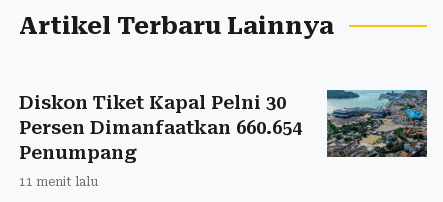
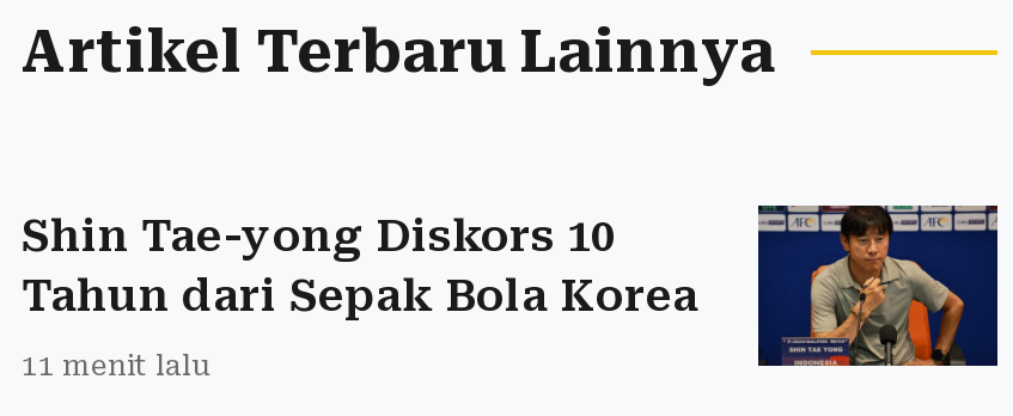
[19,89,428,162] [image] | Diskon Tiket Kapal Pelni 30 | Persen Dimanfaatkan 660.654 | Penumpang -> [22,203,1000,368] [image] | Shin Tae-yong Diskors 10 | Tahun dari Sepak Bola Korea

